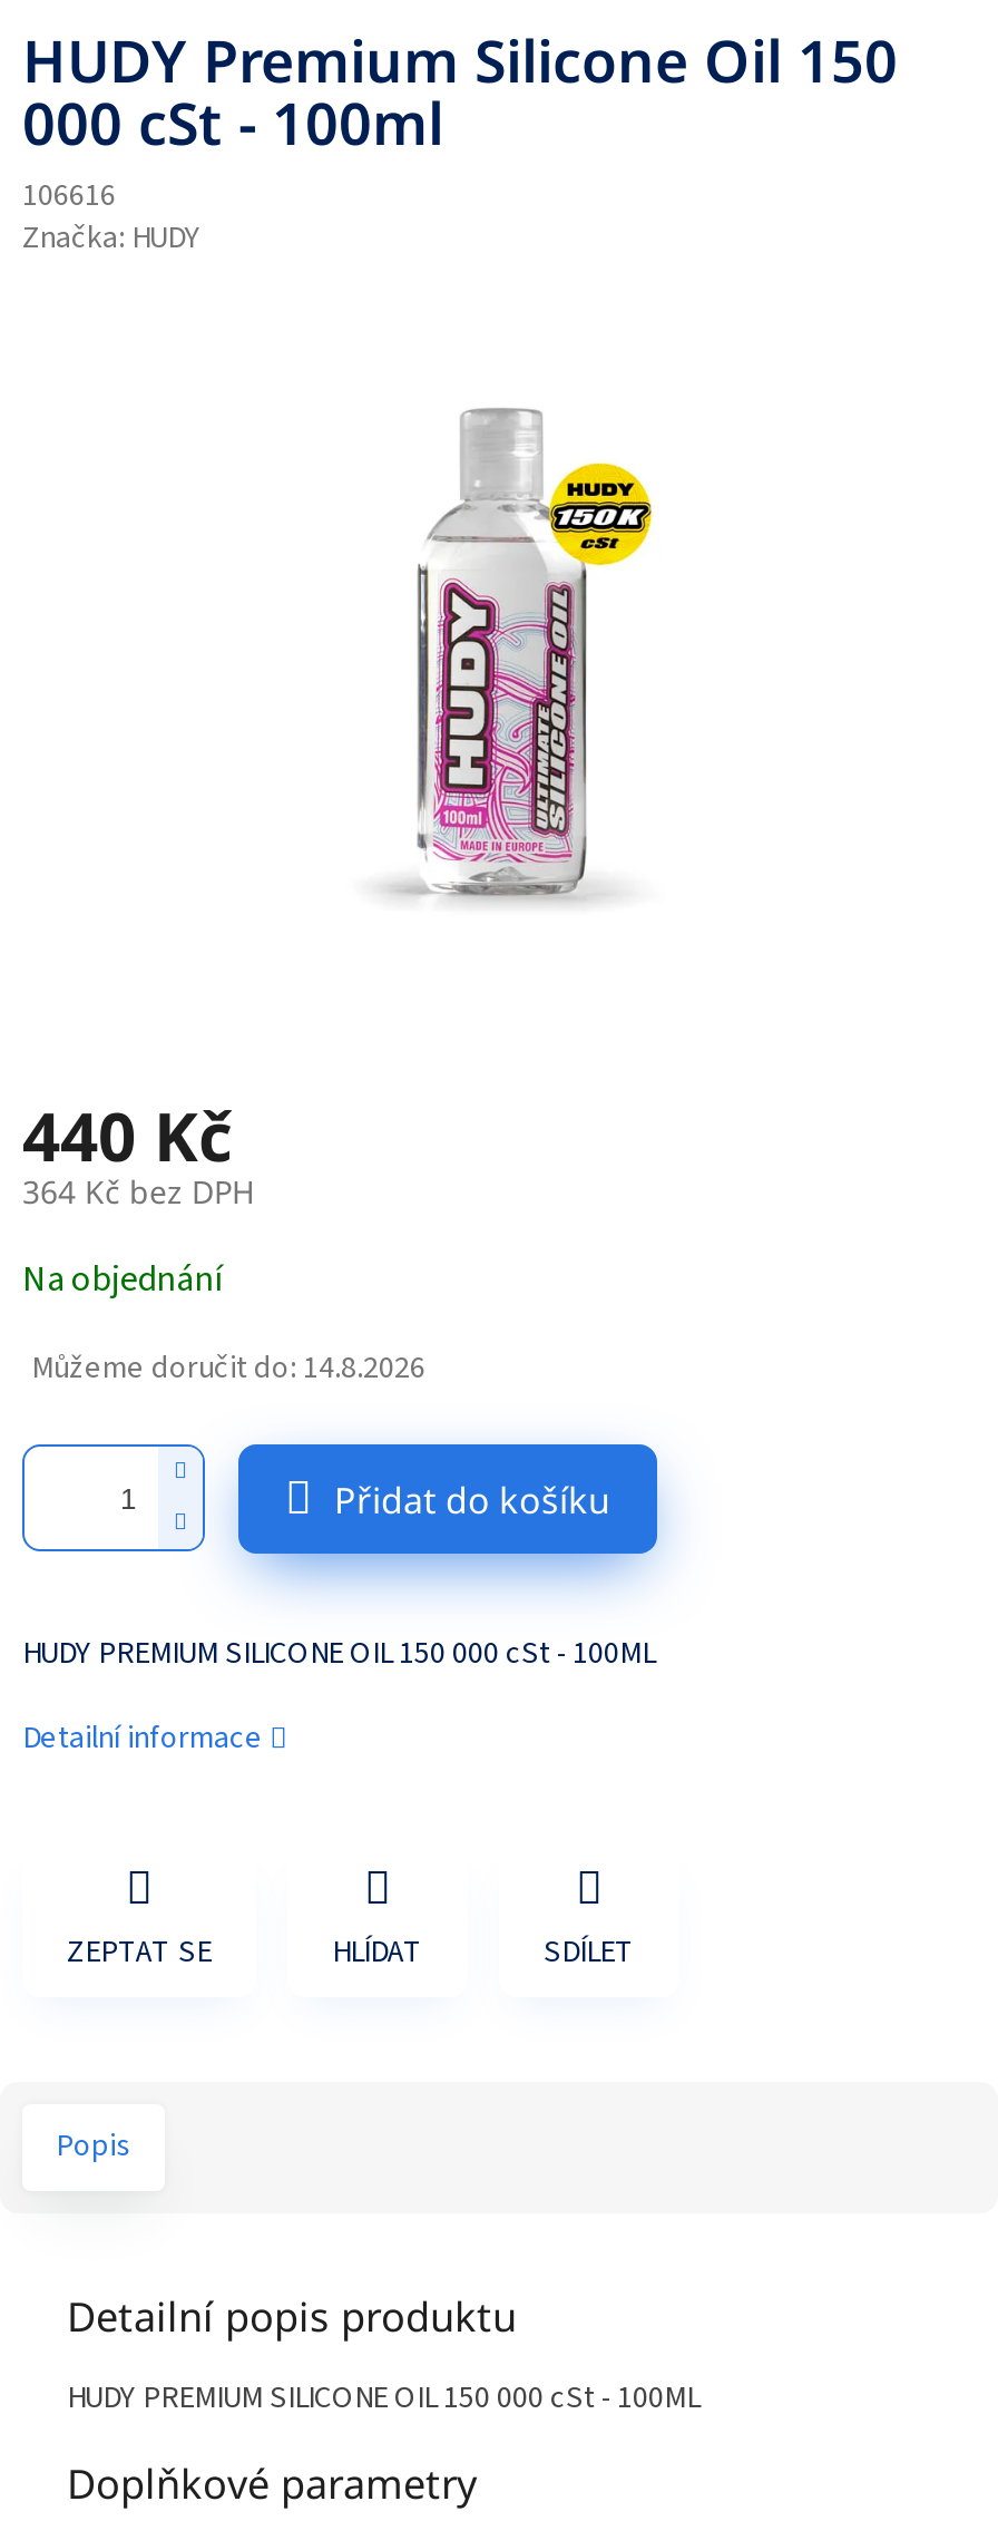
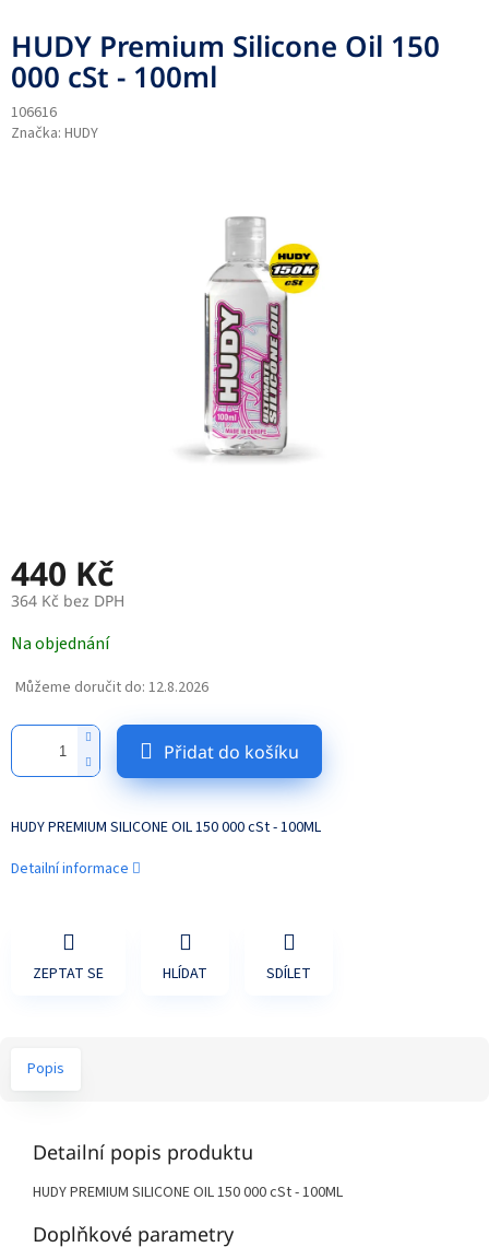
[31,1345,425,1390] Můžeme doručit do: 14.8.2026 -> [15,676,208,698] Můžeme doručit do: 12.8.2026

